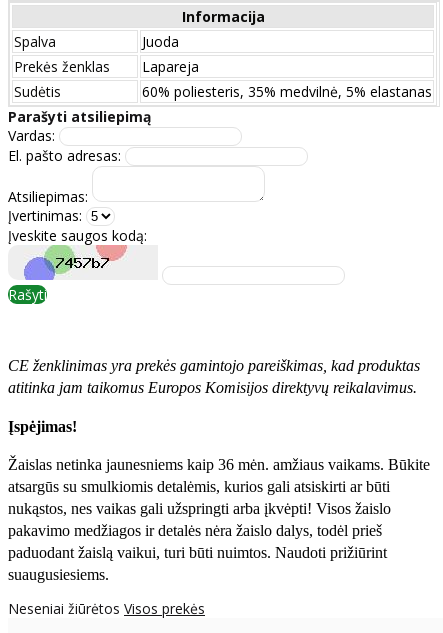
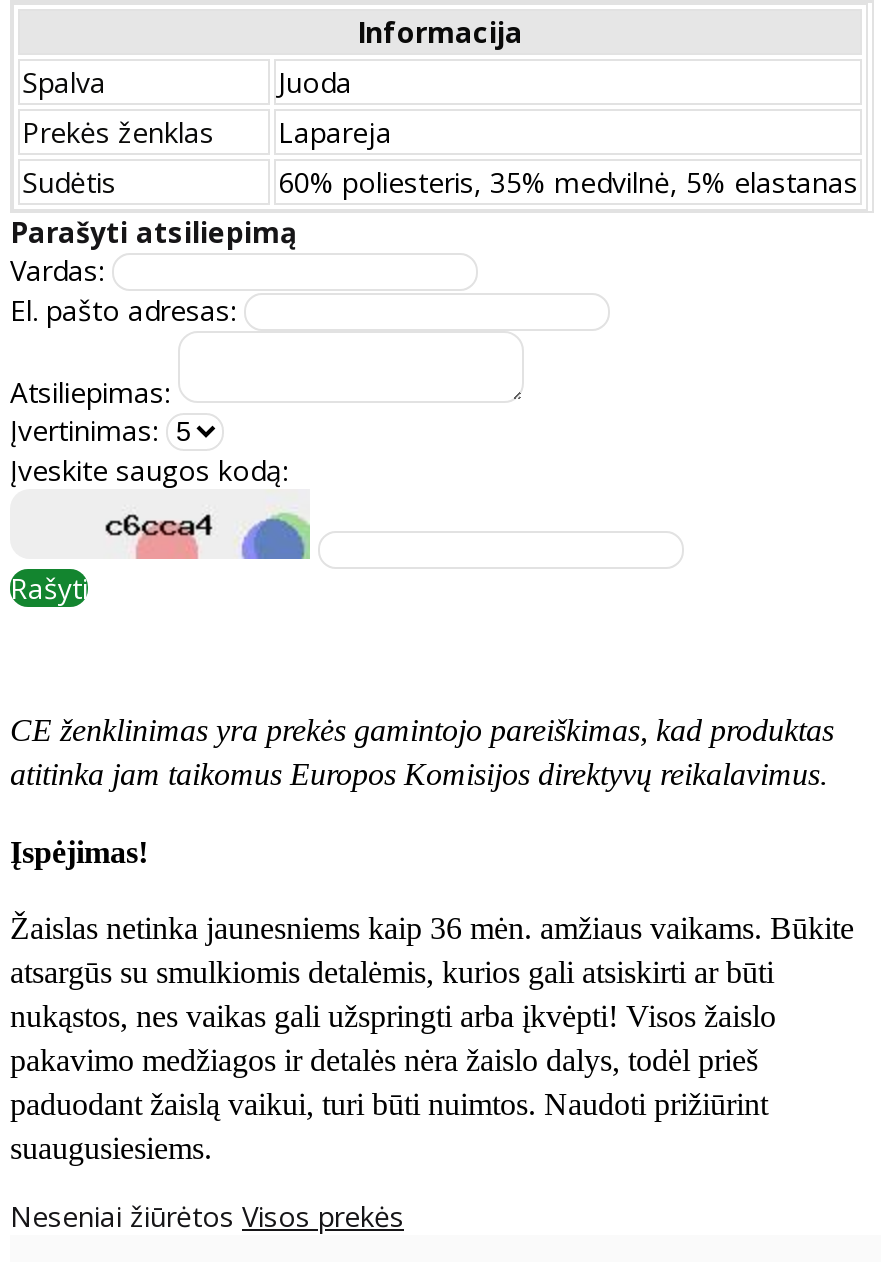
[23,248,158,281] [image] -> [42,495,312,561] [image]

